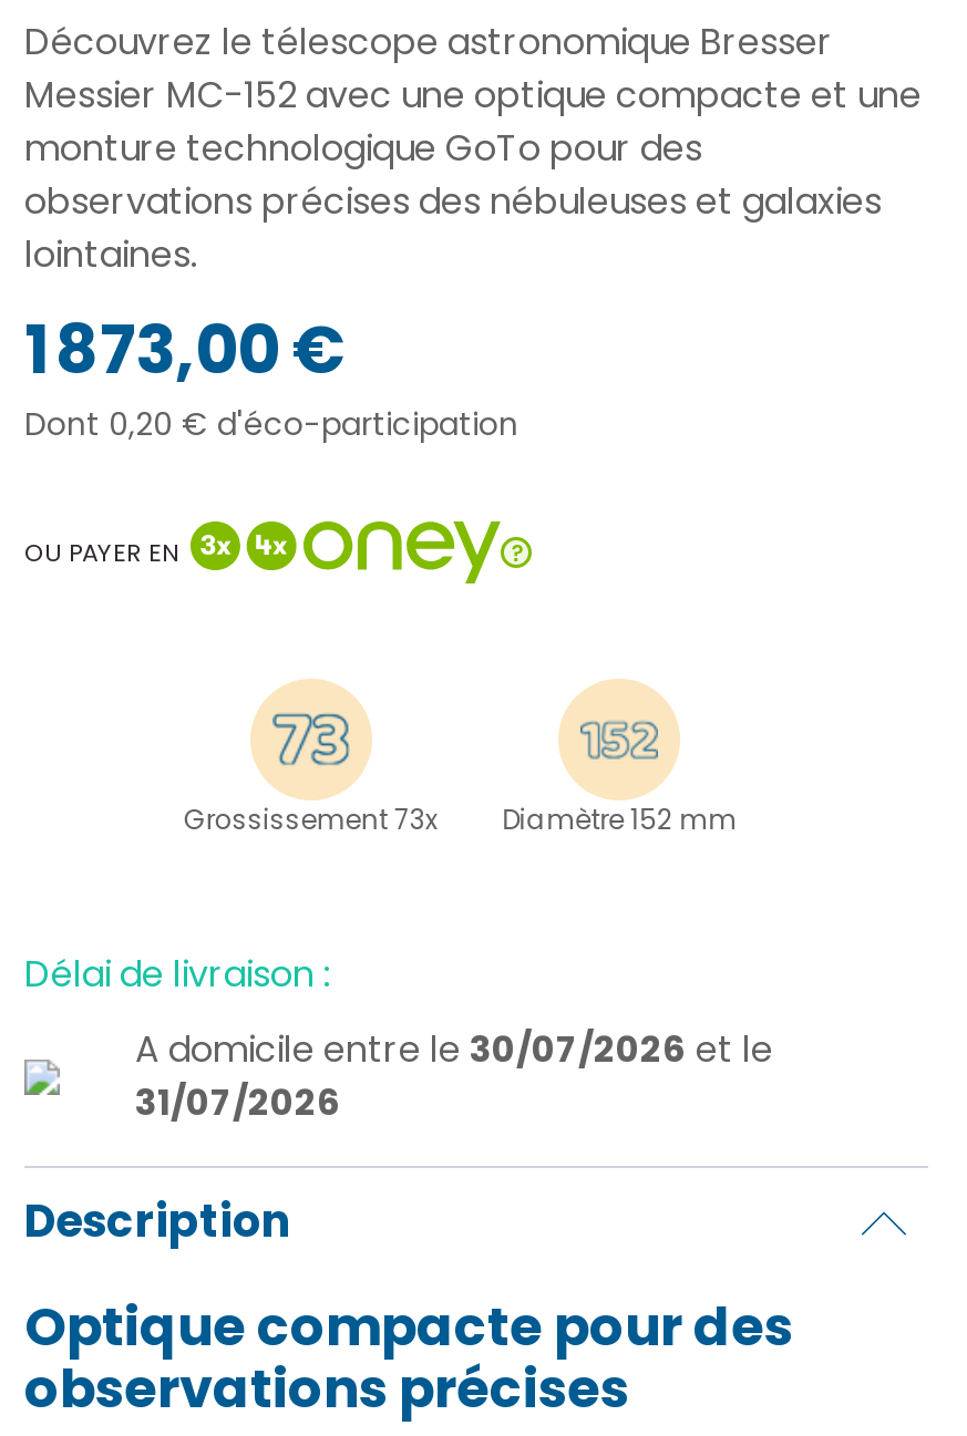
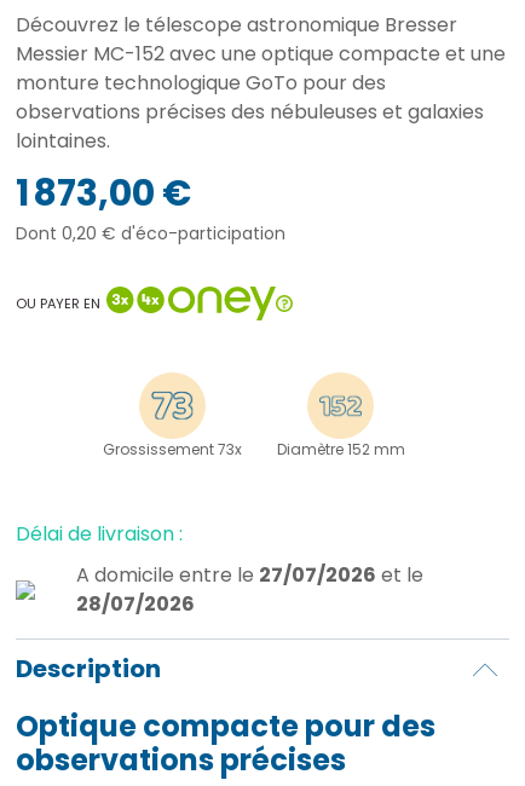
[135,1023,773,1074] A domicile entre le 30/07/2026 et le -> [76,561,423,588] A domicile entre le 27/07/2026 et le
[135,1076,341,1127] 31/07/2026 -> [76,590,195,617] 28/07/2026

